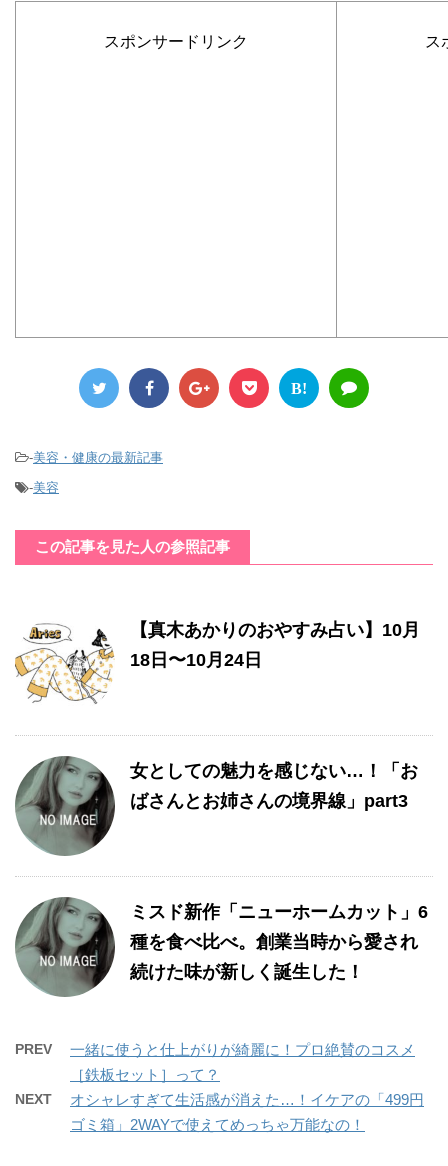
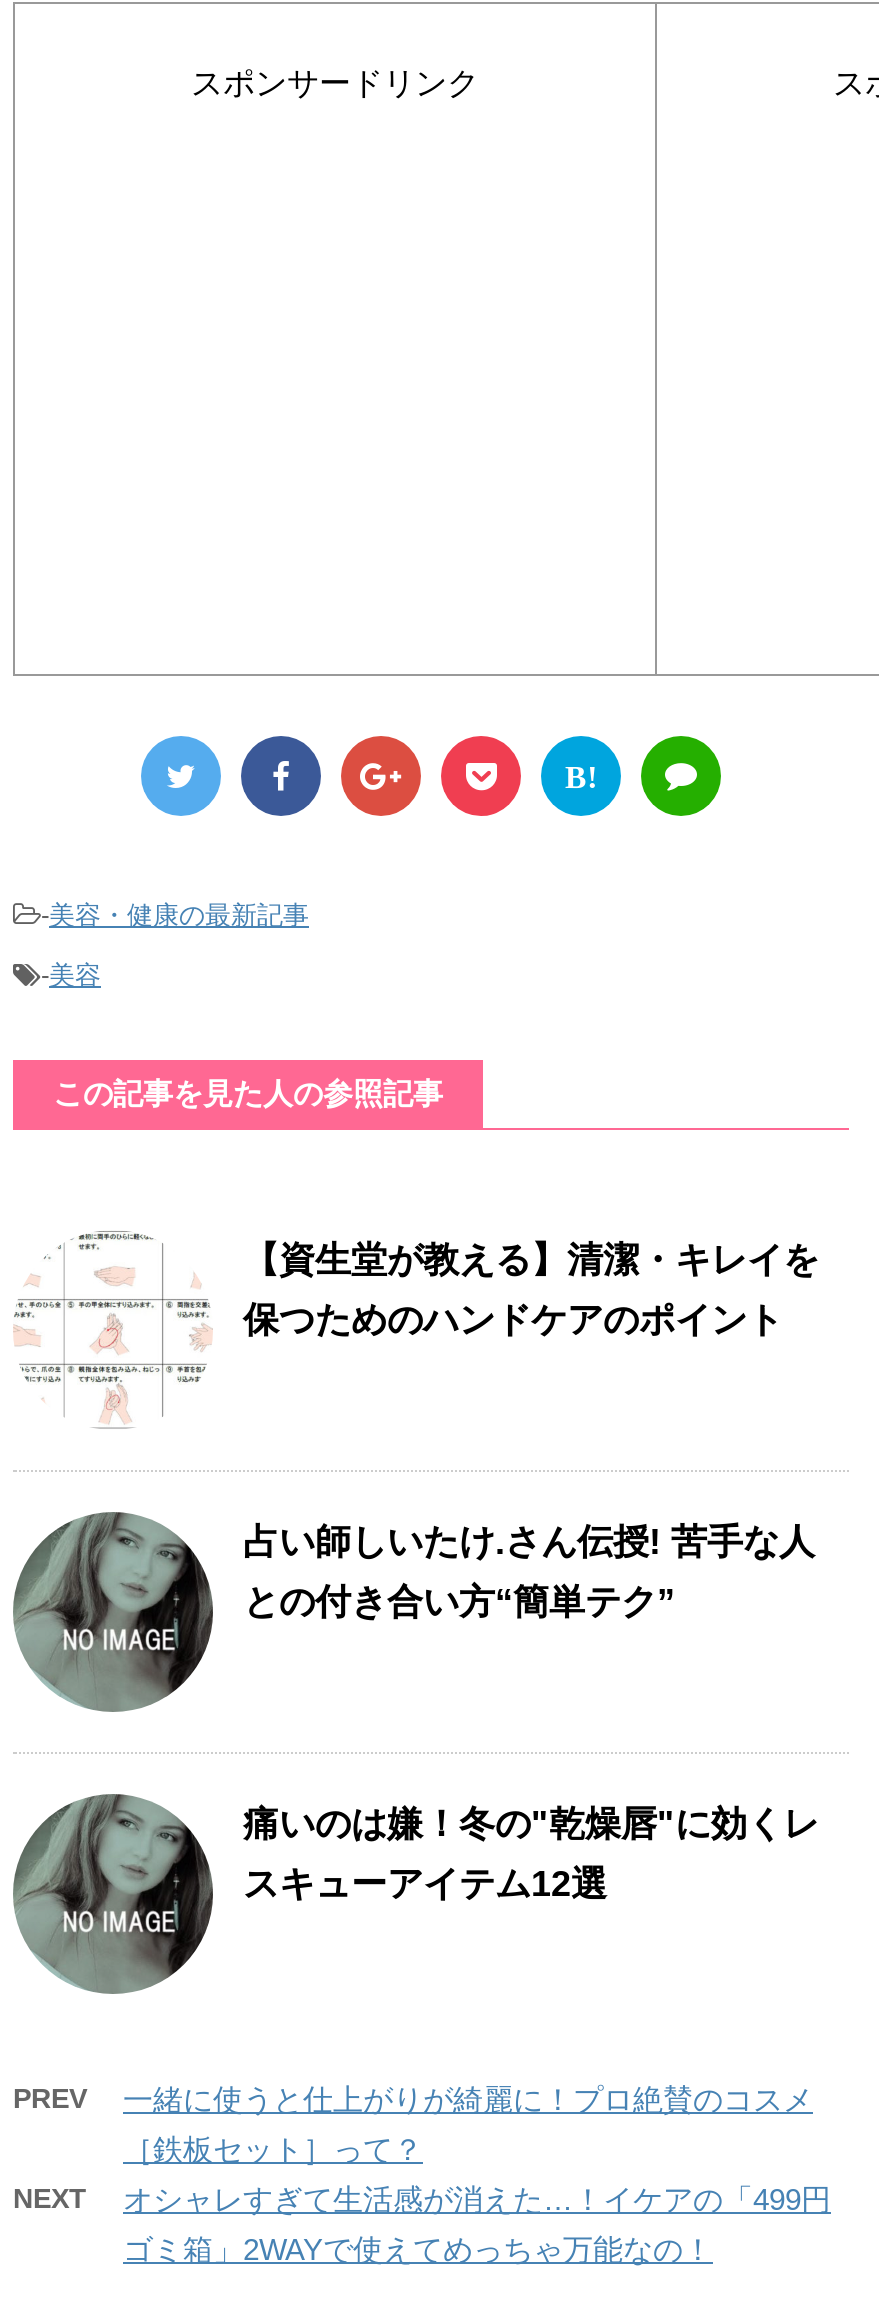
[14,616,420,711] [image] | 【真木あかりのおやすみ占い】10月 | 18日〜10月24日 -> [13,1230,819,1424] [image] | 【資生堂が教える】清潔・キレイを | 保つためのハンドケアのポイント
[130,761,418,811] 女としての魅力を感じない…！「お | ばさんとお姉さんの境界線」part3 -> [243,1522,815,1622] 占い師しいたけ.さん伝授! 苦手な人 | との付き合い方“簡単テク”
[130,902,428,982] ミスド新作「ニューホームカット」6 | 種を食べ比べ。創業当時から愛され | 続けた味が新しく誕生した！ -> [243,1804,819,1904] 痛いのは嫌！冬の"乾燥唇"に効くレ | スキューアイテム12選

